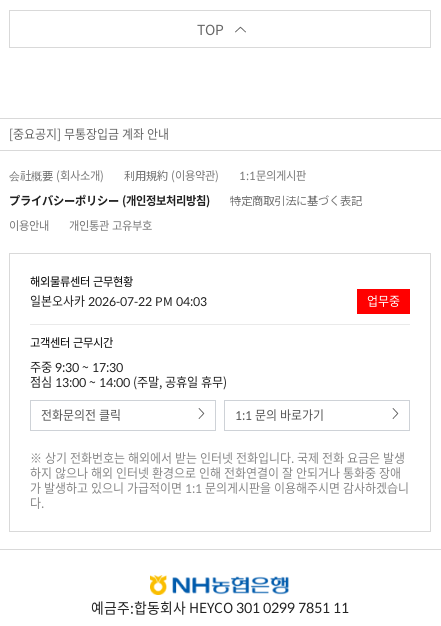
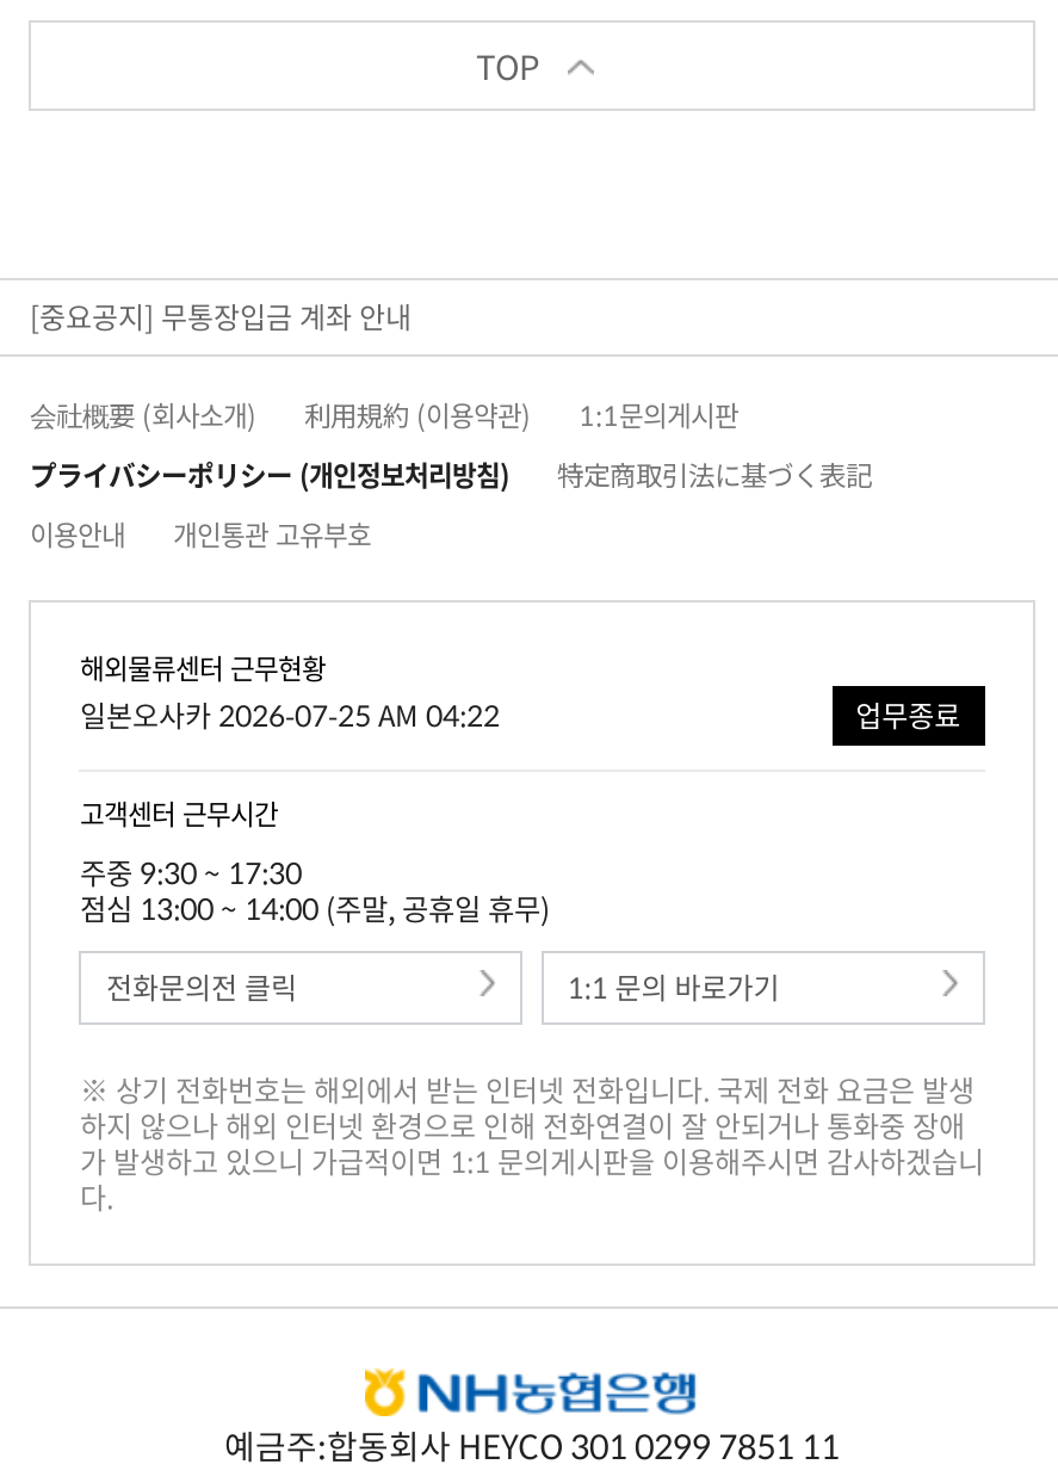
[30,292,400,310] 일본오사카 2026-07-22 PM 04:03 | 업무중 -> [80,692,960,735] 일본오사카 2026-07-25 AM 04:22 | 업무종료

